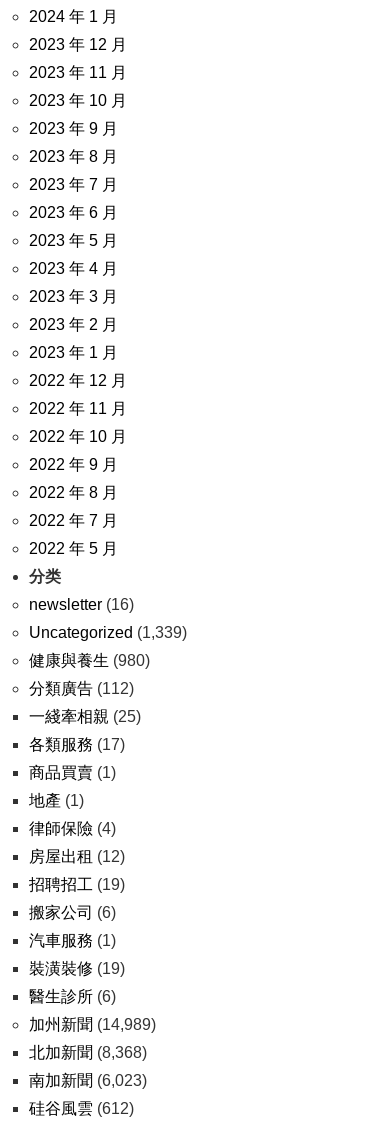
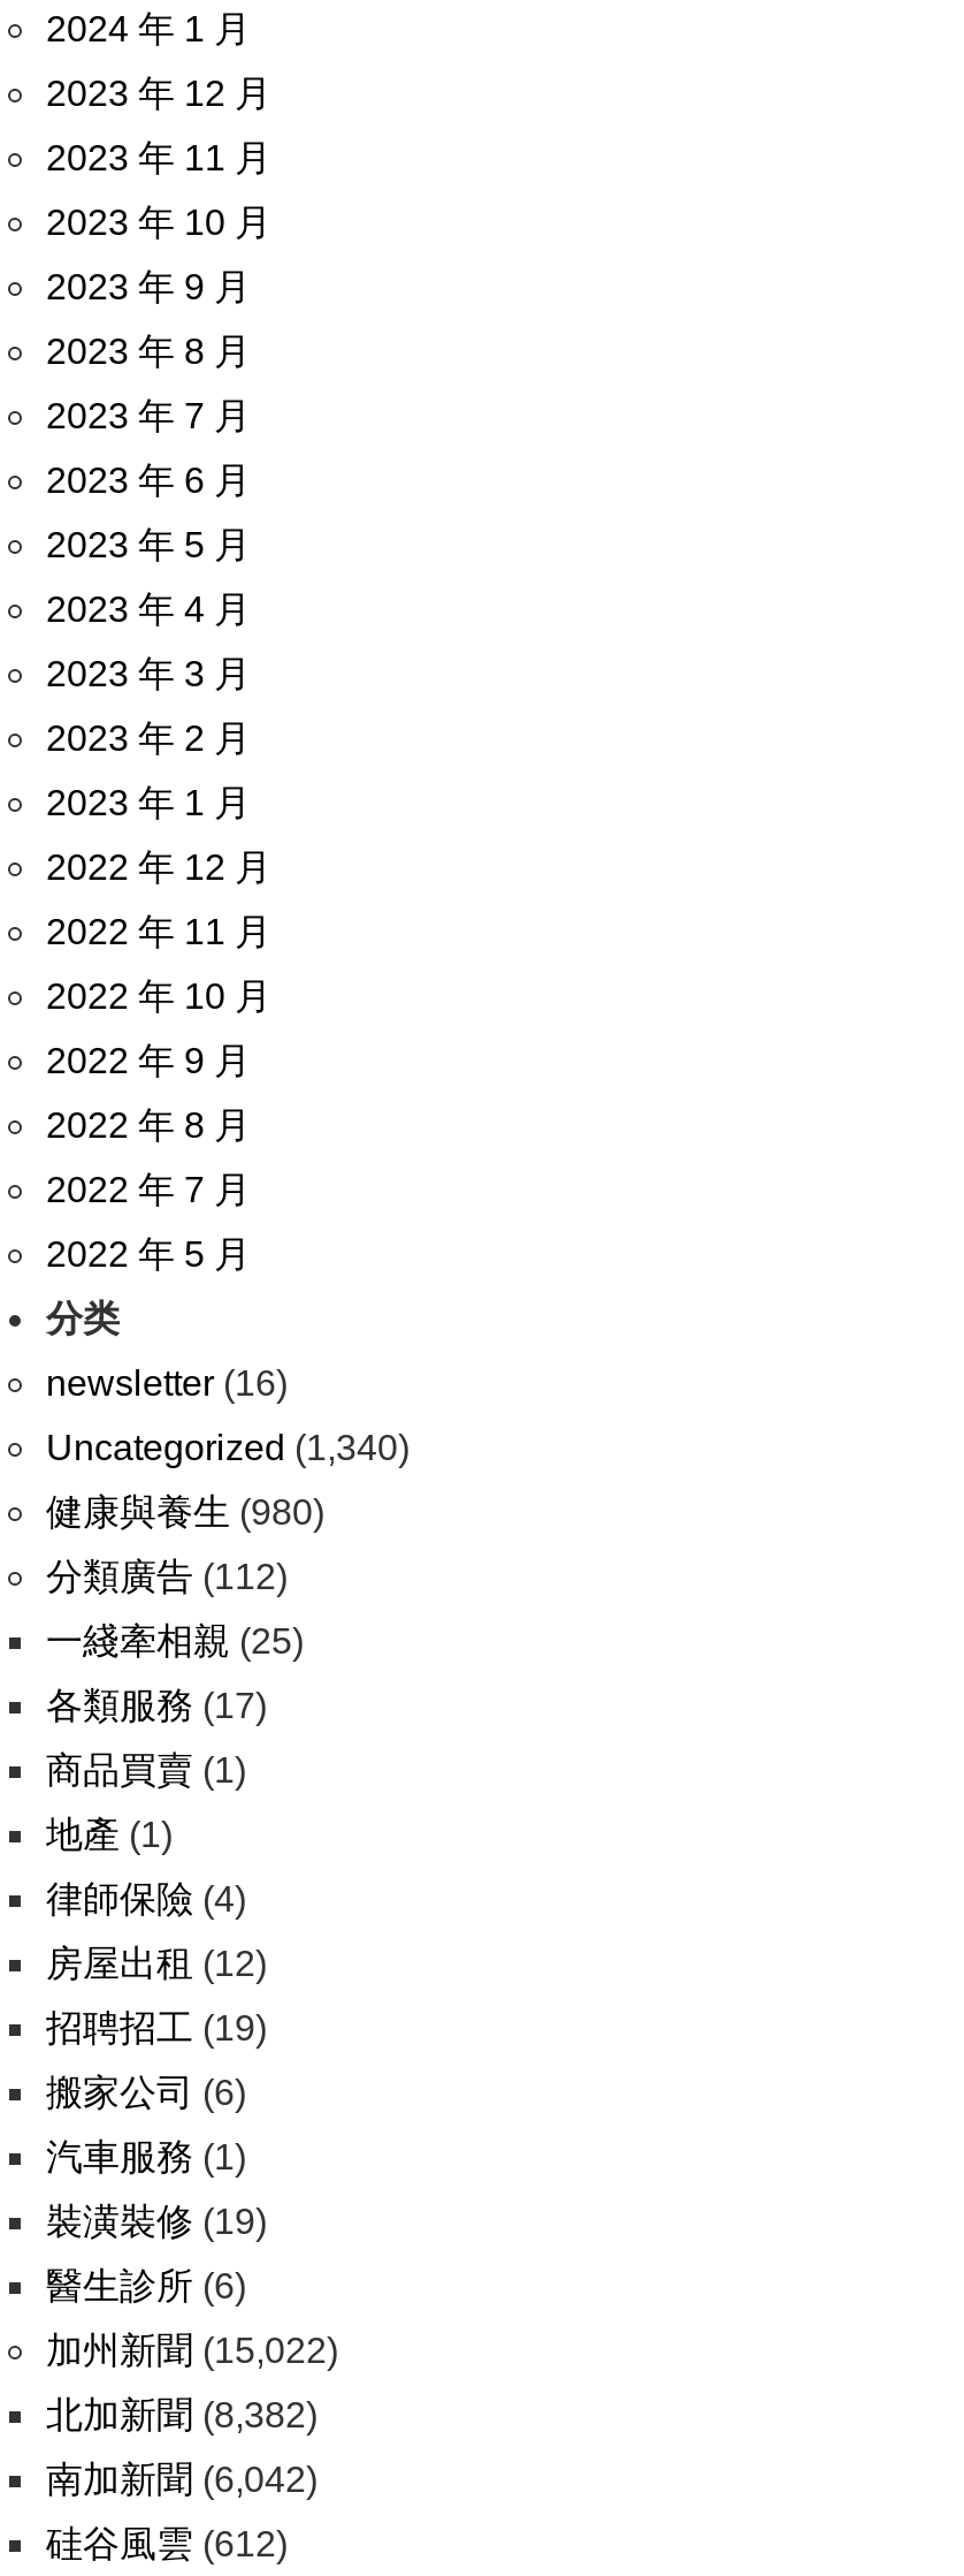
[29,624,187,641] Uncategorized (1,339) -> [46,1428,410,1467] Uncategorized (1,340)
[29,1016,156,1033] 加州新聞(14,989) -> [46,2331,338,2370] 加州新聞(15,022)
[29,1044,147,1061] 北加新聞(8,368) -> [46,2395,317,2434] 北加新聞(8,382)
[29,1072,147,1089] 南加新聞(6,023) -> [46,2460,317,2499] 南加新聞(6,042)

